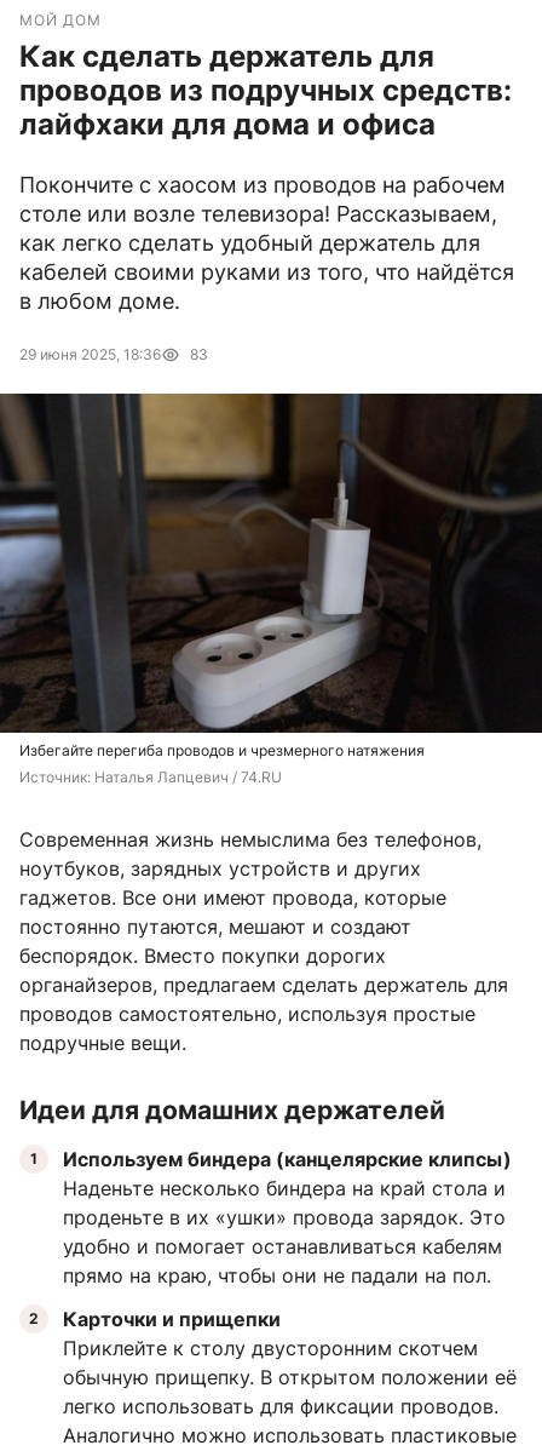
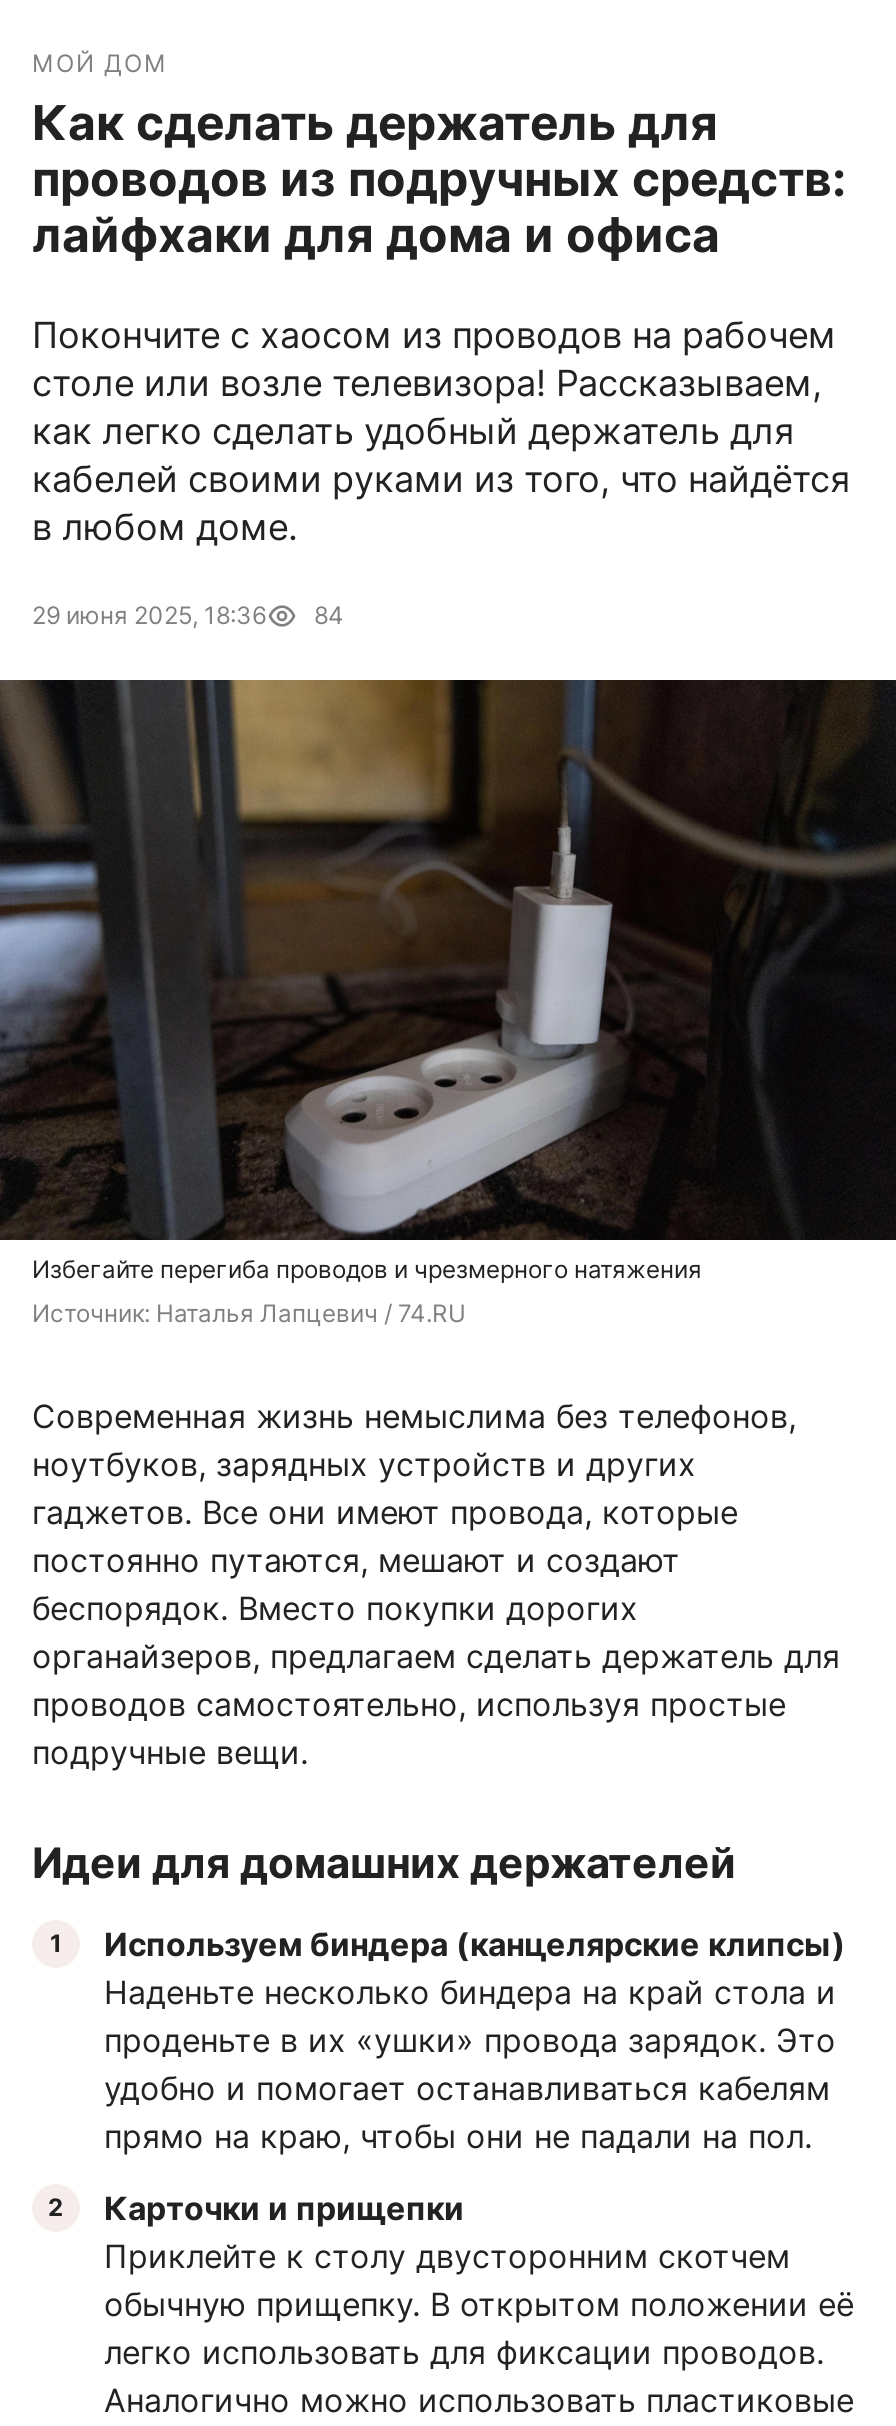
[19,345,208,363] 29 июня 2025, 18:36 83 -> [32,600,344,630] 29 июня 2025, 18:36 84

